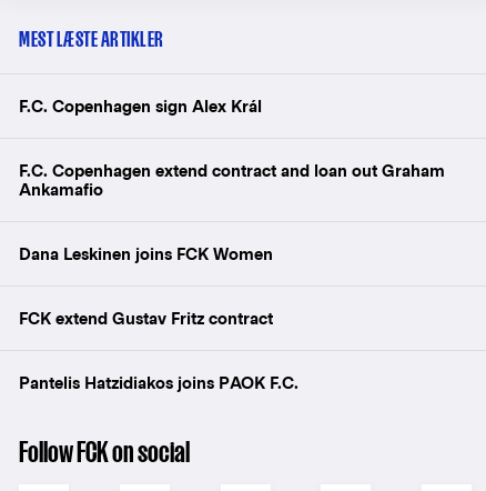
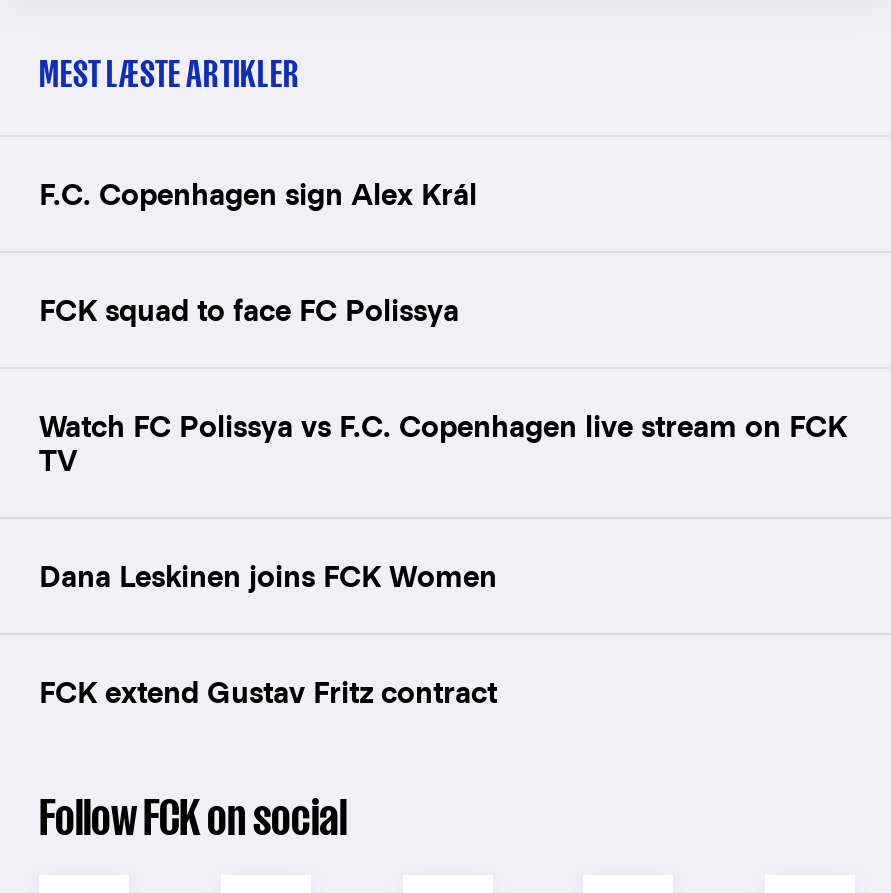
[19,161,445,199] F.C. Copenhagen extend contract and loan out Graham | Ankamafio -> [39,294,847,478] FCK squad to face FC Polissya | Watch FC Polissya vs F.C. Copenhagen live stream on FCK | TV
moved [19,245,273,328] -> [39,560,497,710]: Dana Leskinen joins FCK Women | FCK extend Gustav Fritz contract
[19,374,298,392] Pantelis Hatzidiakos joins PAOK F.C. -> none

